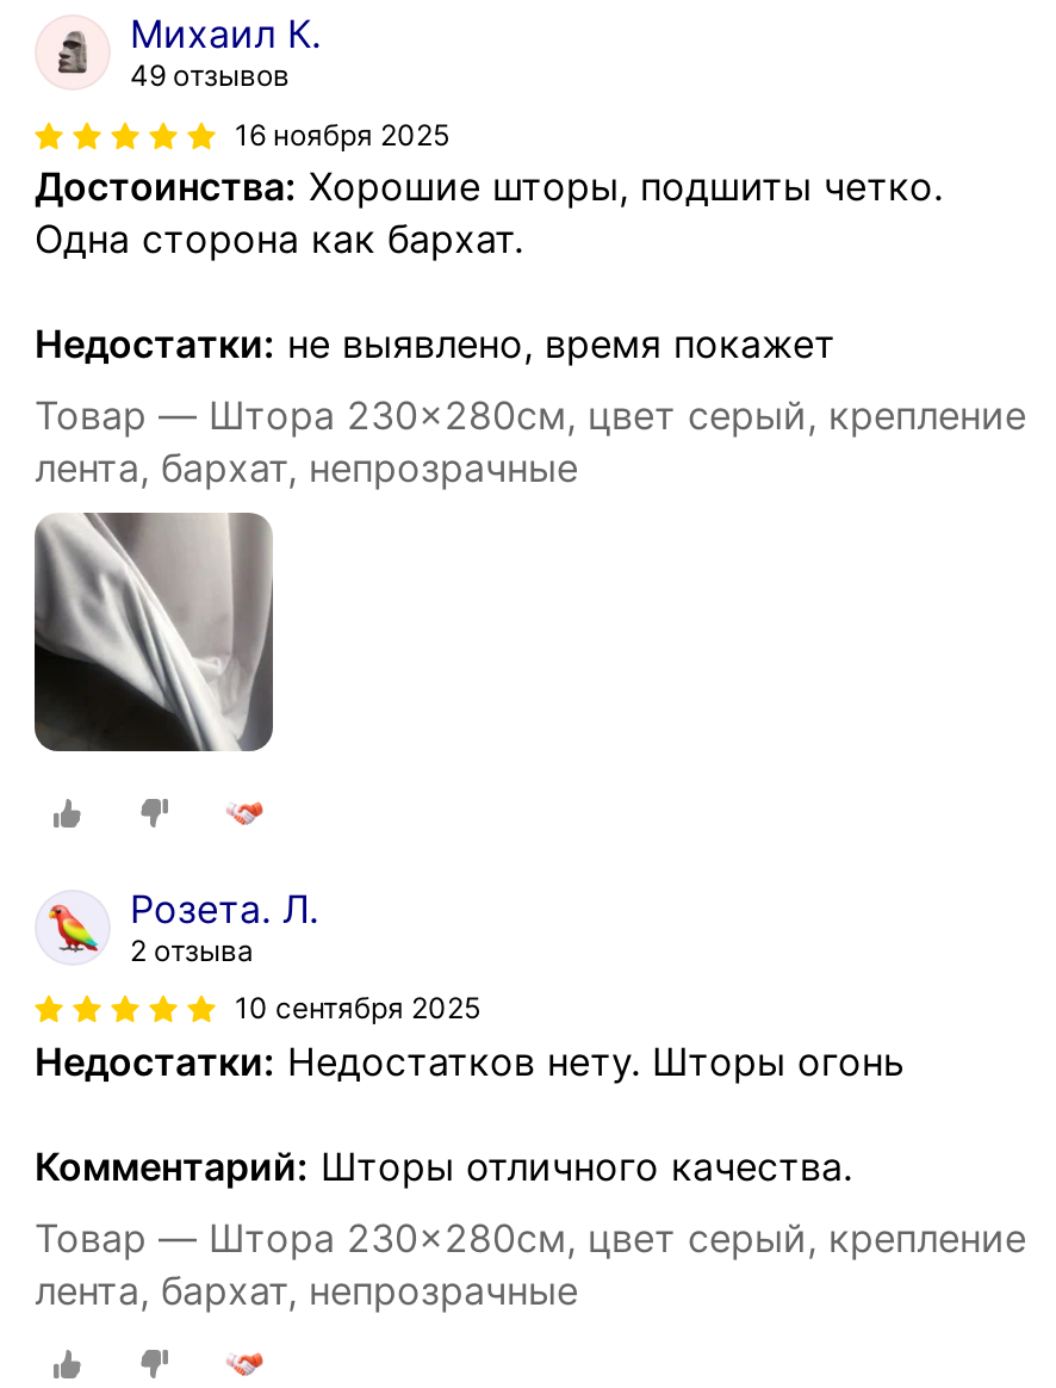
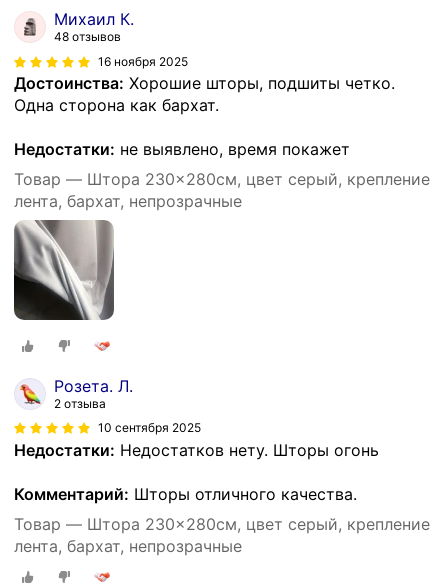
[130,57,290,93] 49 отзывов -> [54,29,121,44] 48 отзывов

